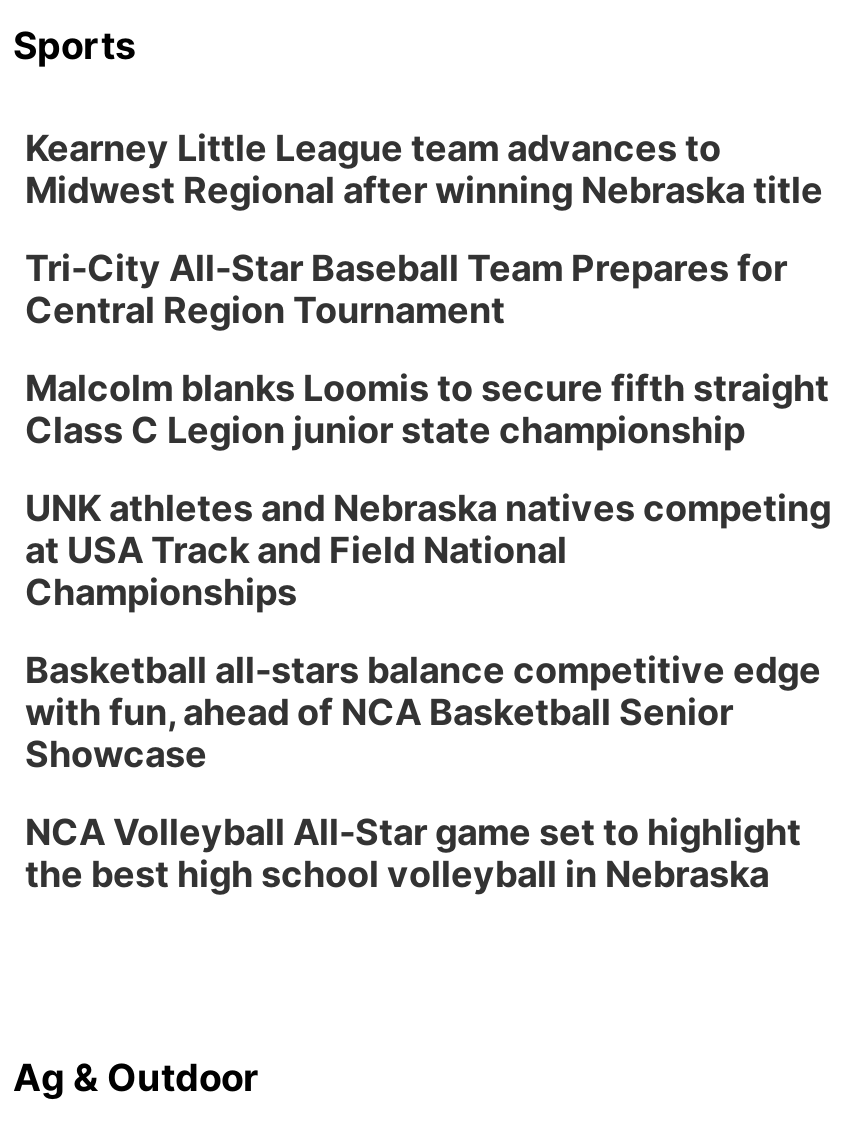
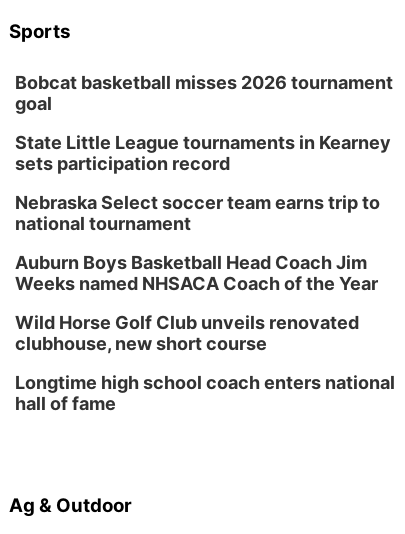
[25,127,823,211] Kearney Little League team advances to | Midwest Regional after winning Nebraska title -> [15,72,393,114] Bobcat basketball misses 2026 tournament | goal
[25,247,787,331] Tri-City All-Star Baseball Team Prepares for | Central Region Tournament -> [15,132,391,174] State Little League tournaments in Kearney | sets participation record
[25,367,829,451] Malcolm blanks Loomis to secure fifth straight | Class C Legion junior state championship -> [15,192,380,234] Nebraska Select soccer team earns trip to | national tournament
[25,487,831,613] UNK athletes and Nebraska natives competing | at USA Track and Field National | Championships -> [15,252,378,294] Auburn Boys Basketball Head Coach Jim | Weeks named NHSACA Coach of the Year
[25,649,821,775] Basketball all-stars balance competitive edge | with fun, ahead of NCA Basketball Senior | Showcase -> [15,312,359,354] Wild Horse Golf Club unveils renovated | clubhouse, new short course
[25,811,801,895] NCA Volleyball All-Star game set to highlight | the best high school volleyball in Nebraska -> [15,372,395,414] Longtime high school coach enters national | hall of fame

